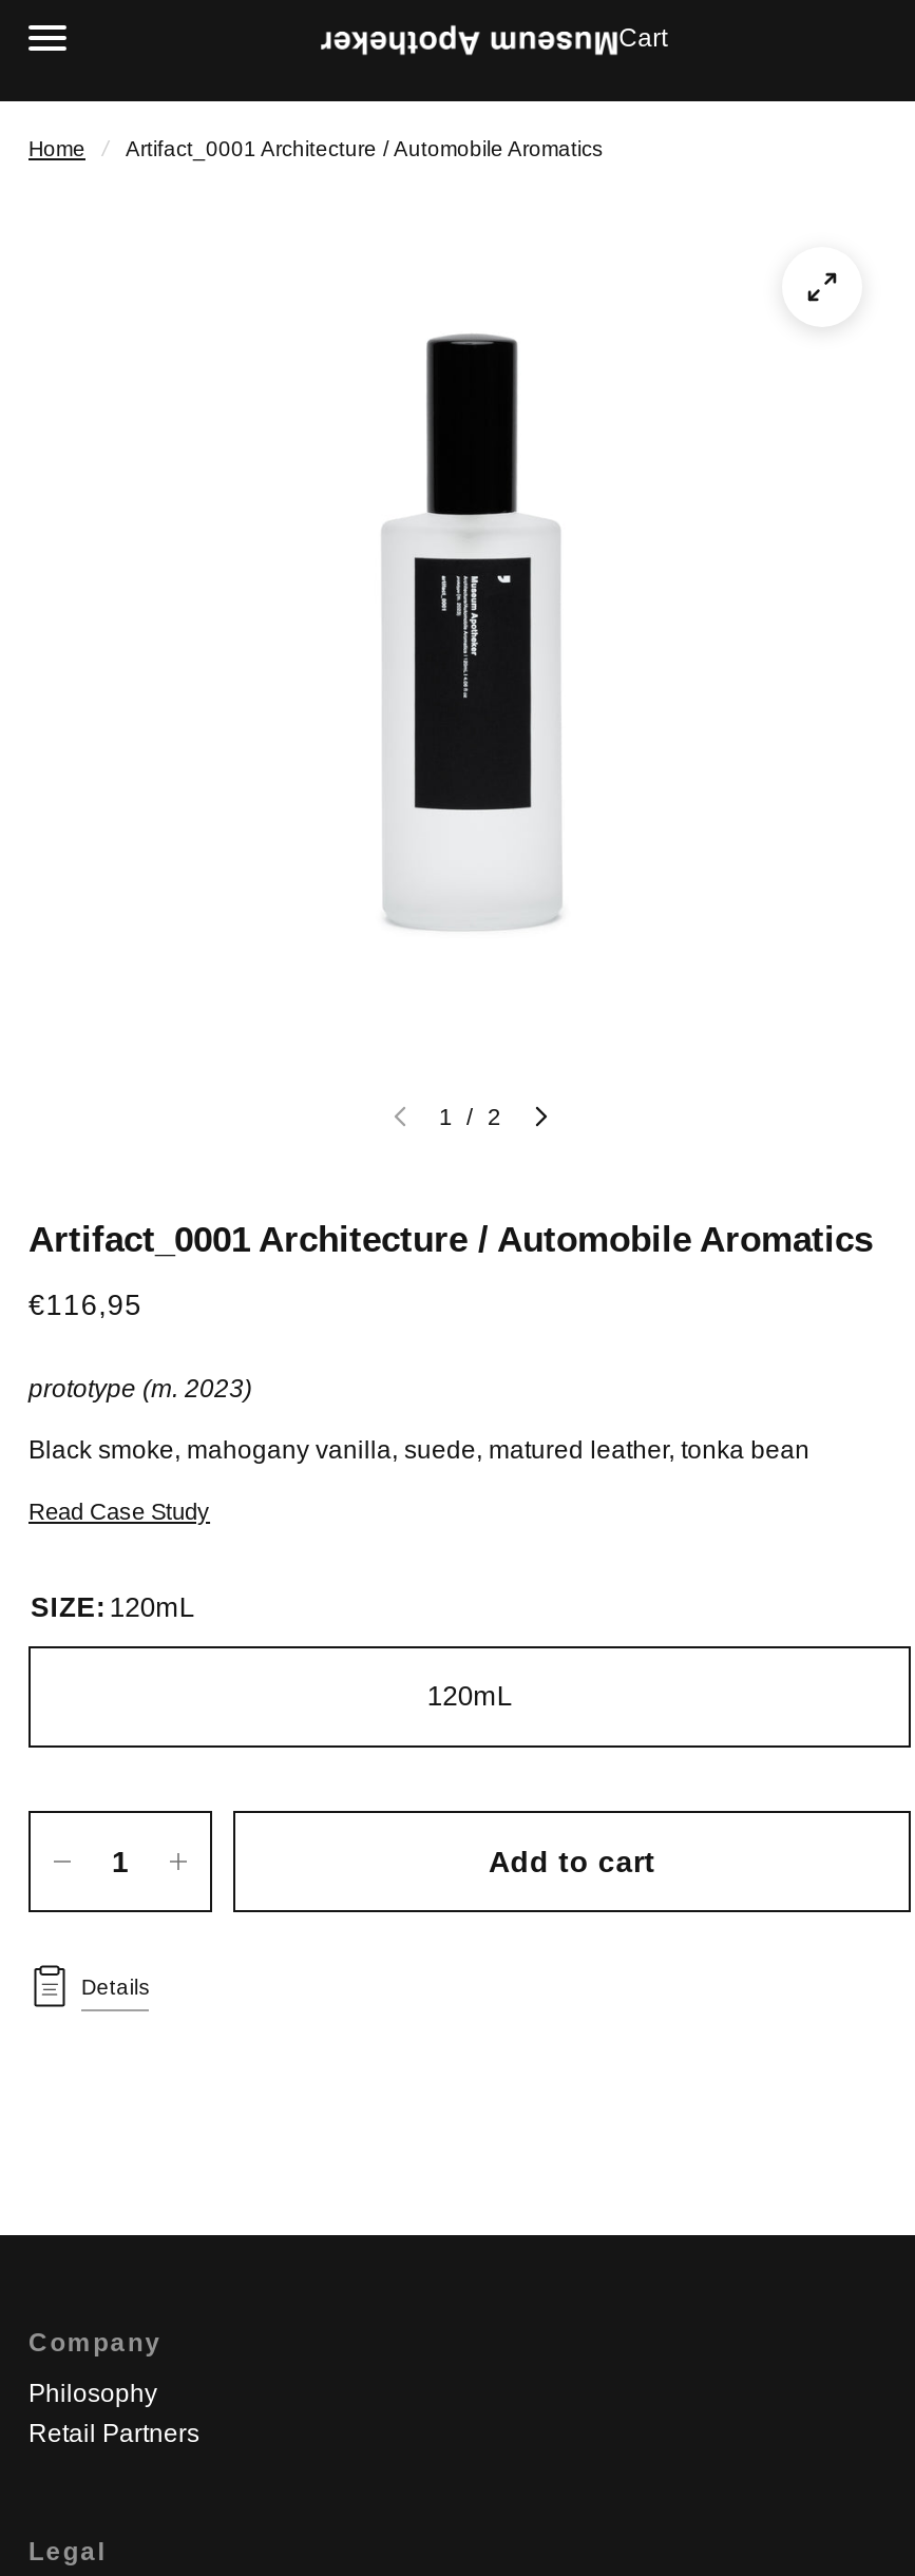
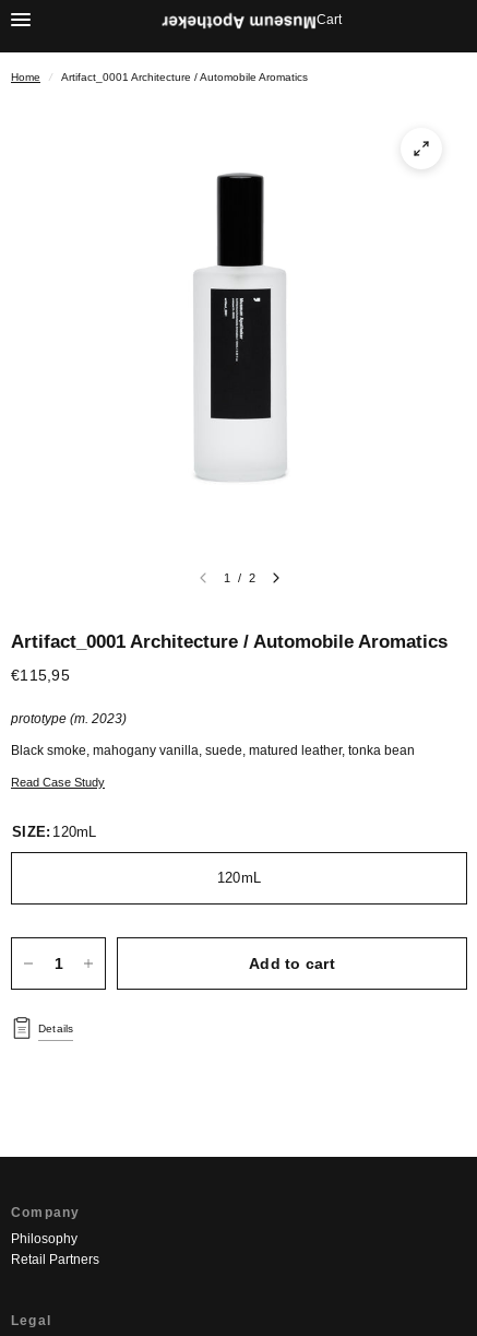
[28,1290,142,1321] €116,95 -> [11,667,70,684] €115,95

